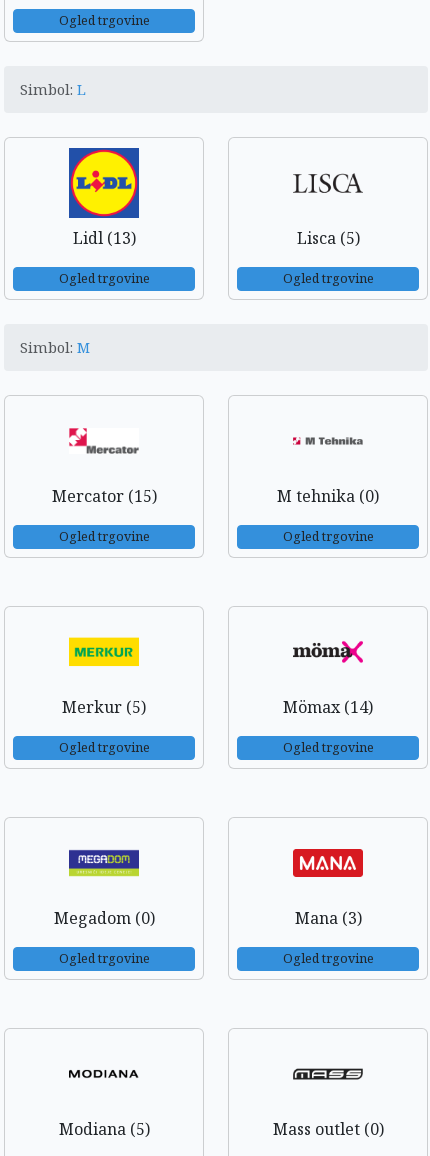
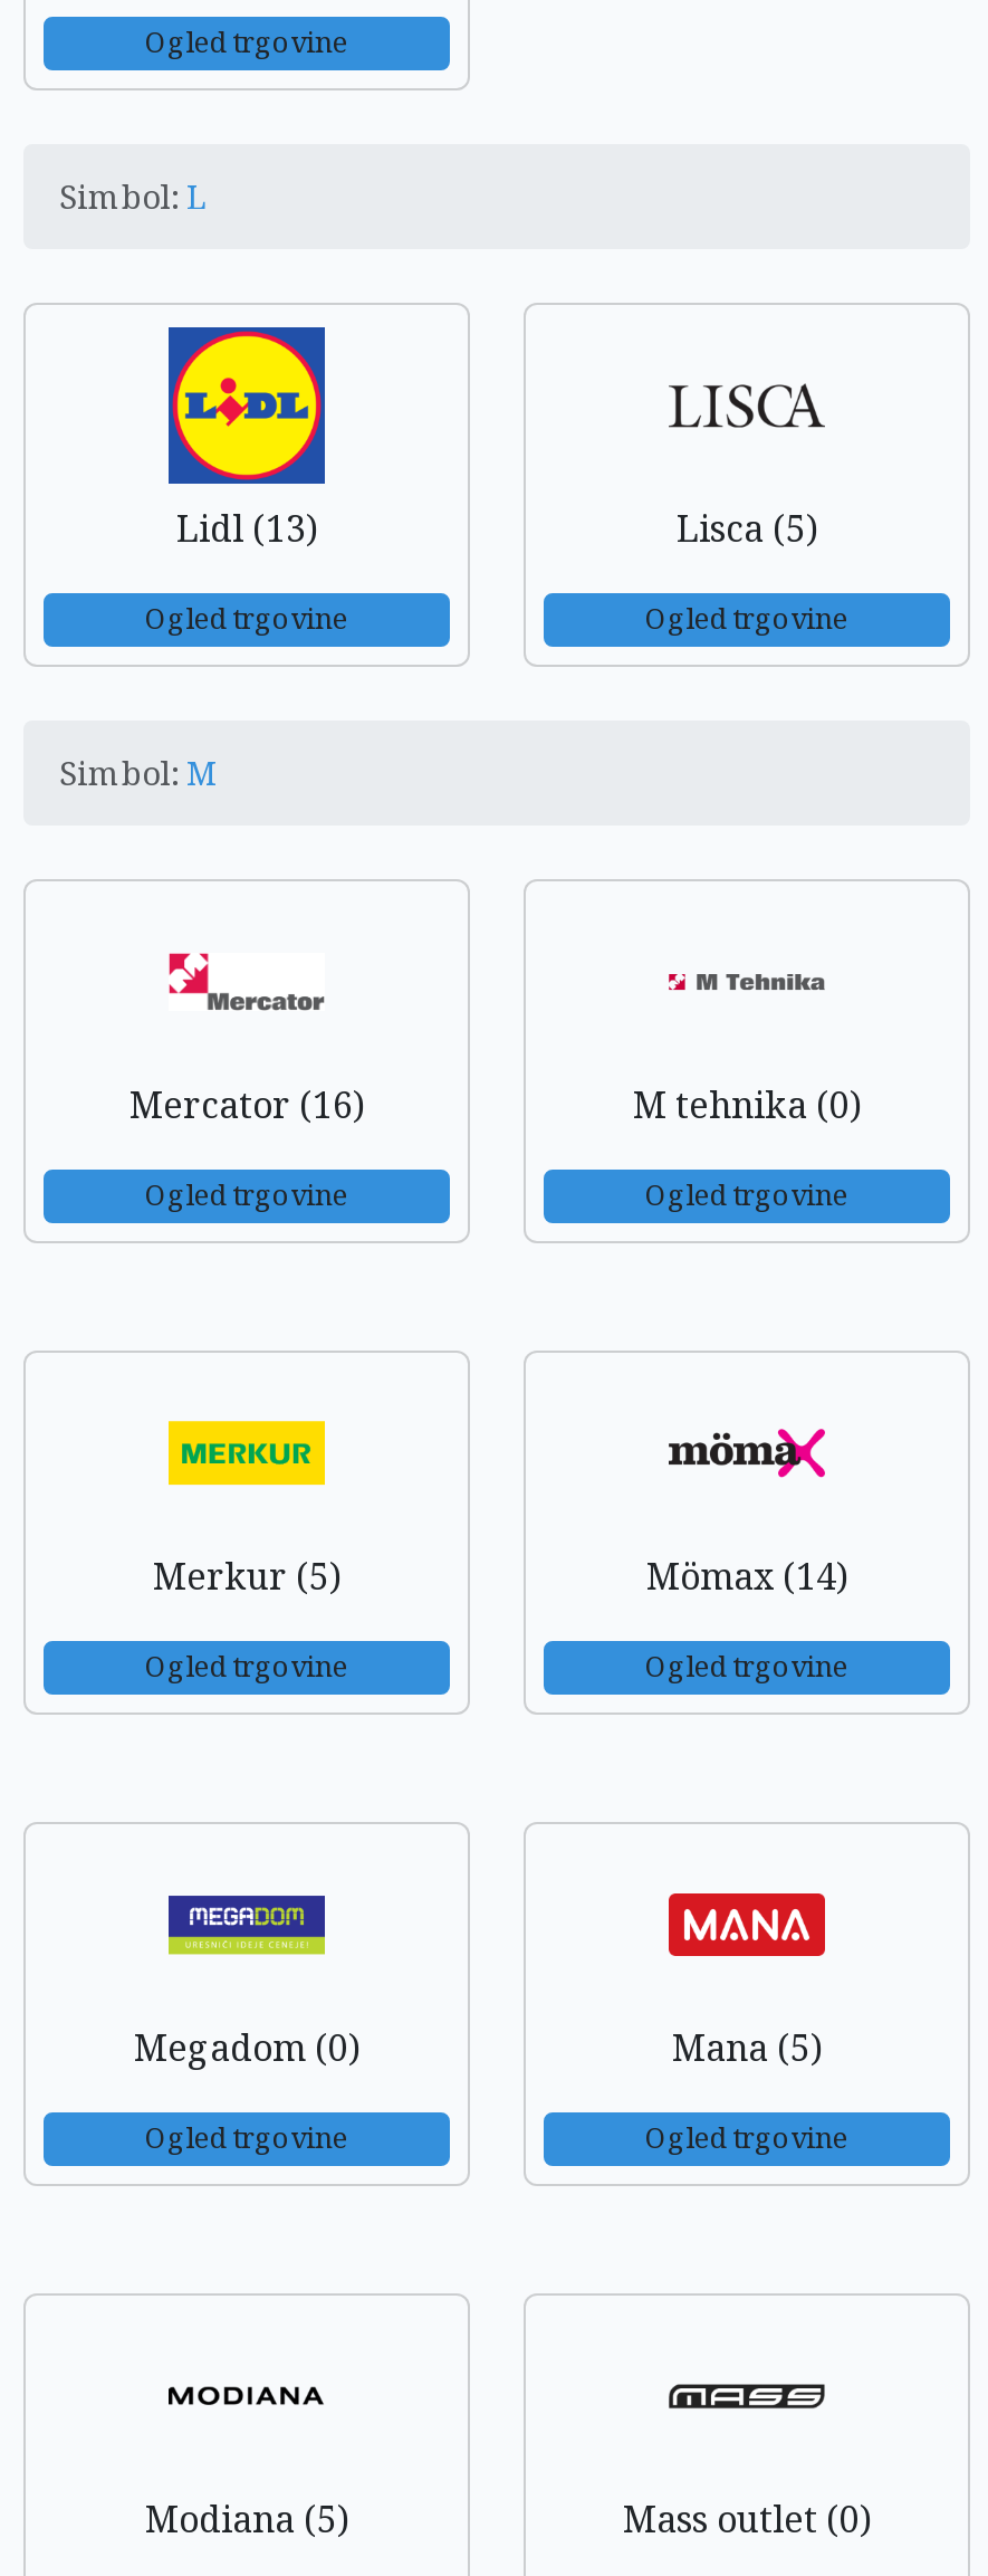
[51,485,156,507] Mercator (15) -> [130,1080,364,1129] Mercator (16)
[294,907,361,929] Mana (3) -> [672,2023,822,2072] Mana (5)

